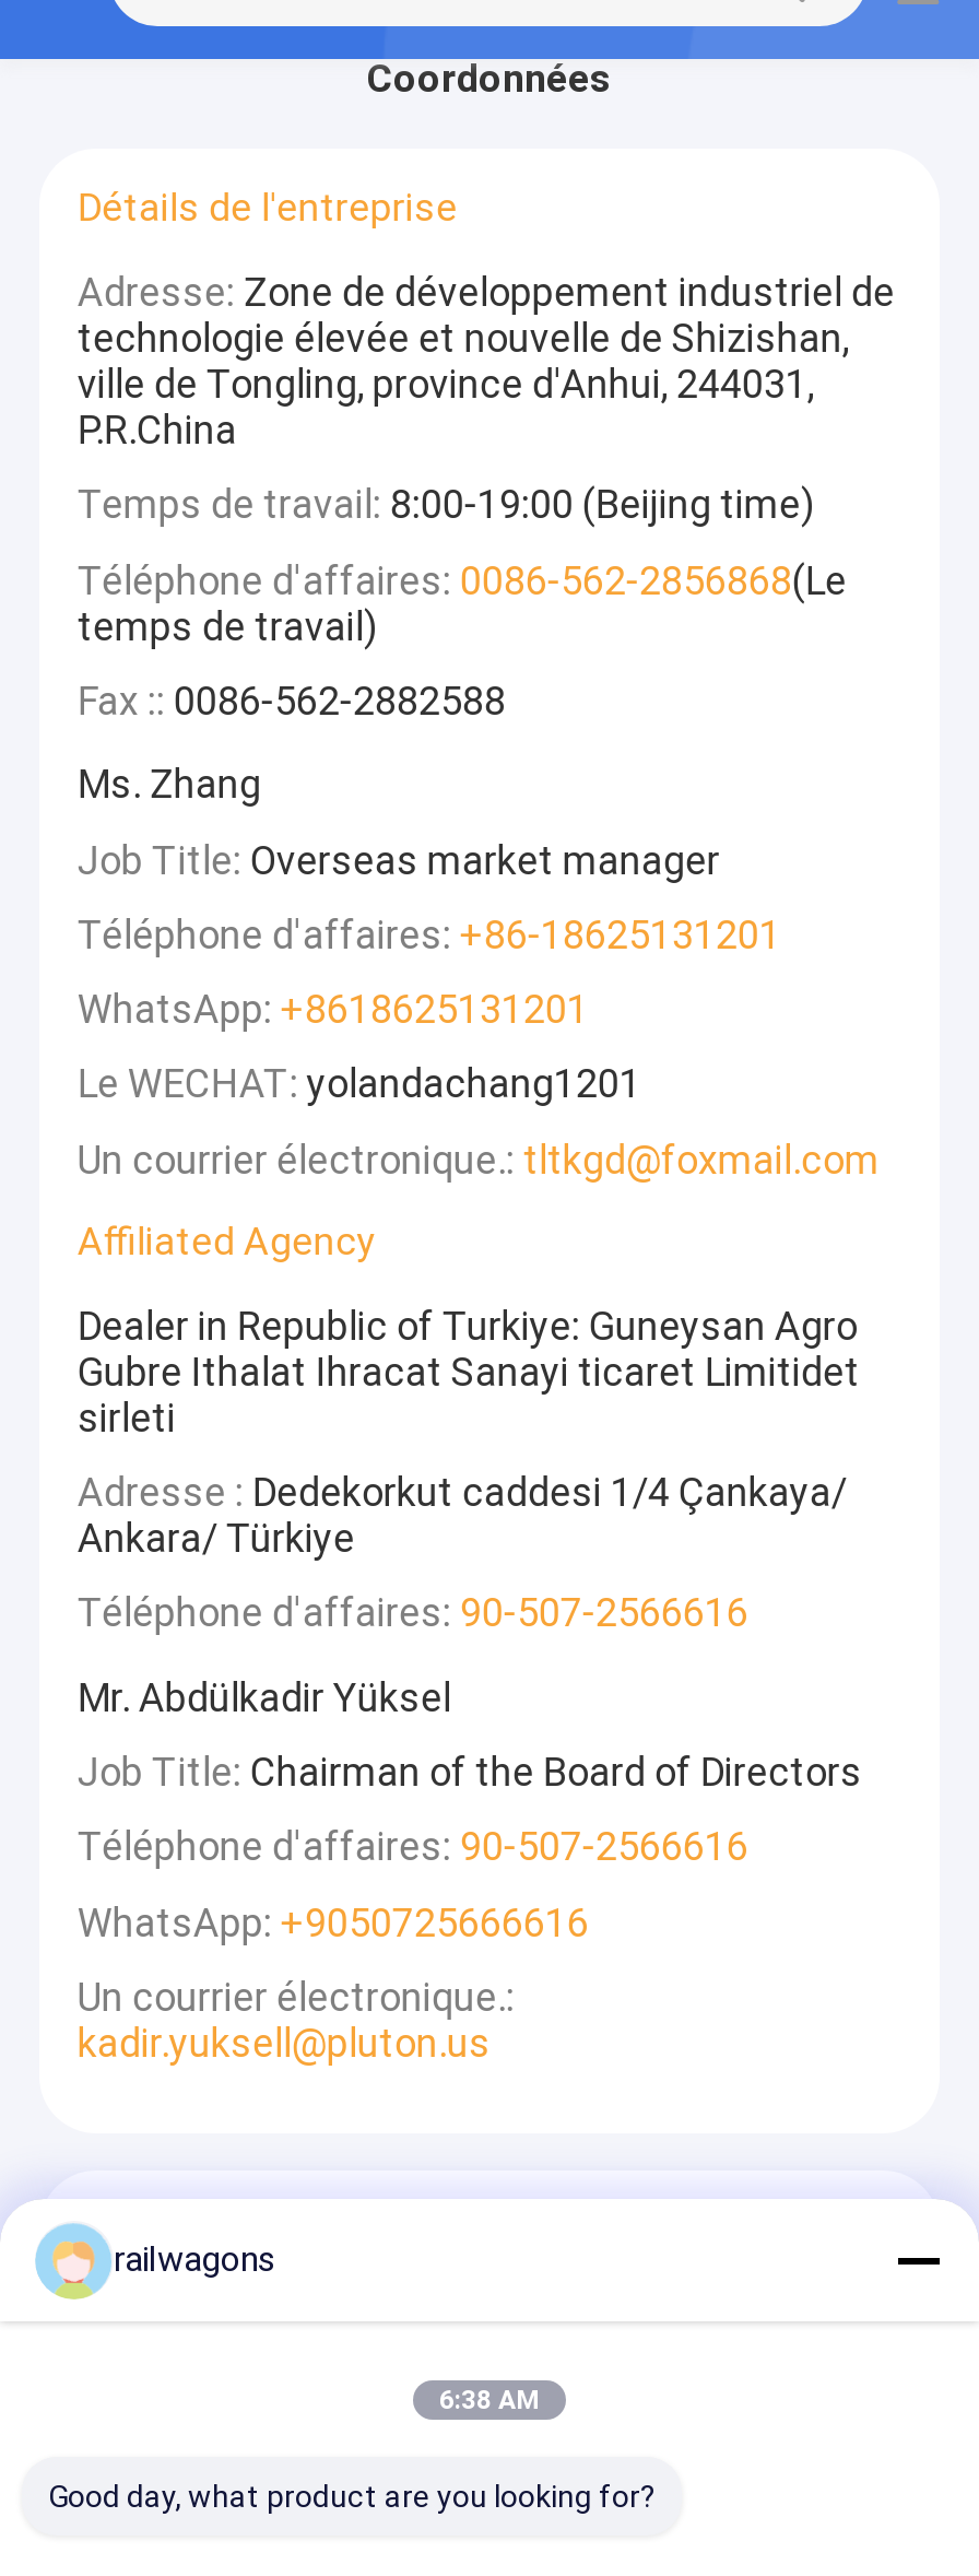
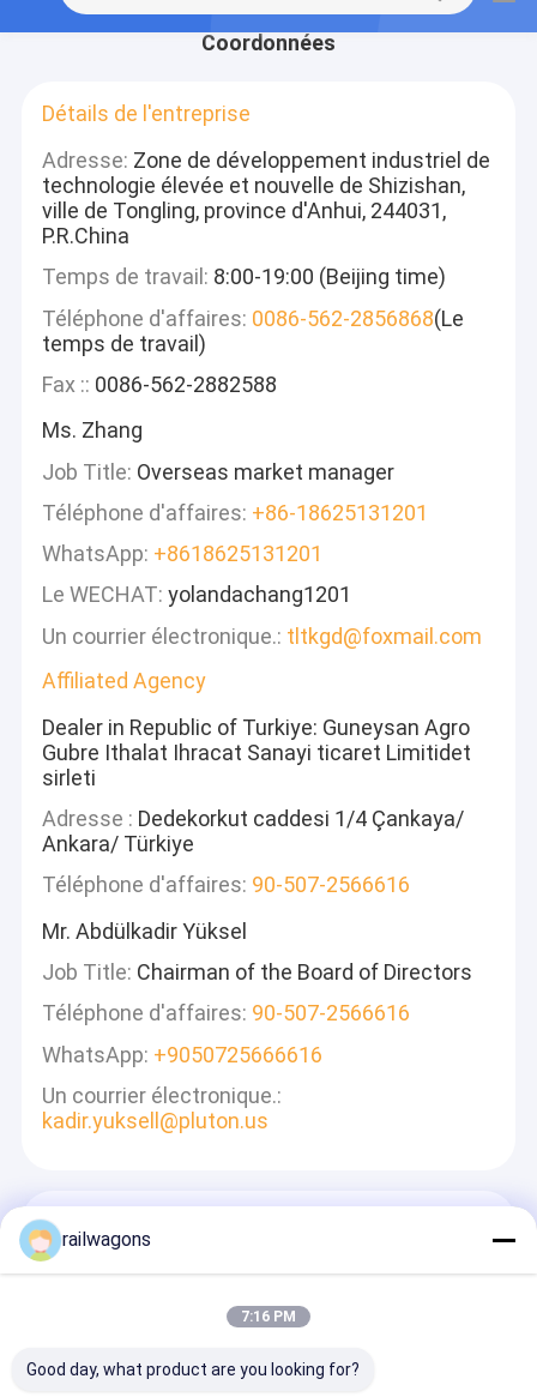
[439,2385,540,2415] 6:38 AM -> [241,1308,296,1325] 7:16 PM

